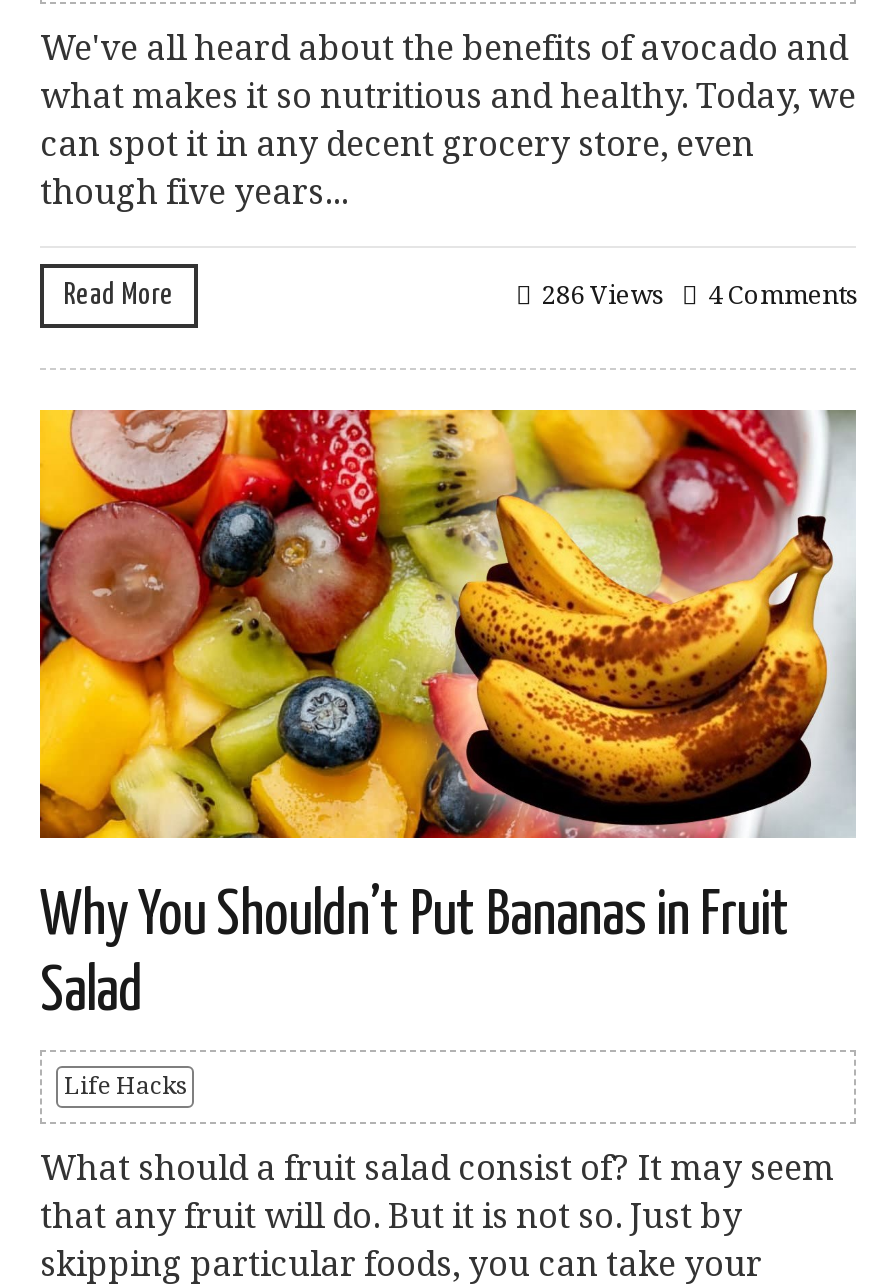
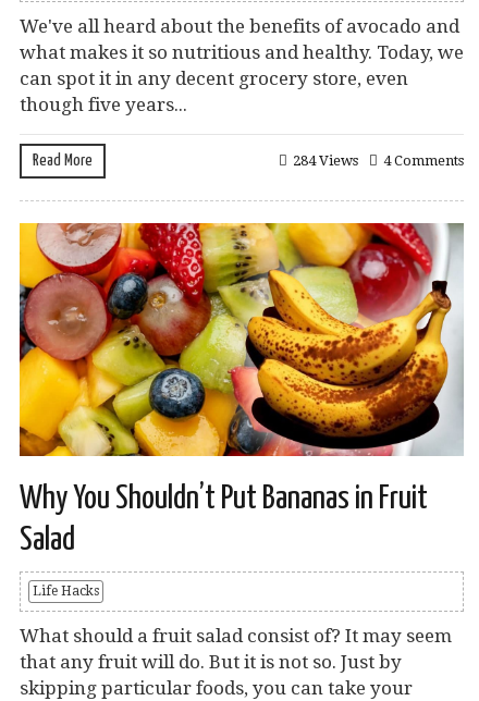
[542,280,856,310] 286 Views 4 Comments -> [293,152,464,169] 284 Views 4 Comments

